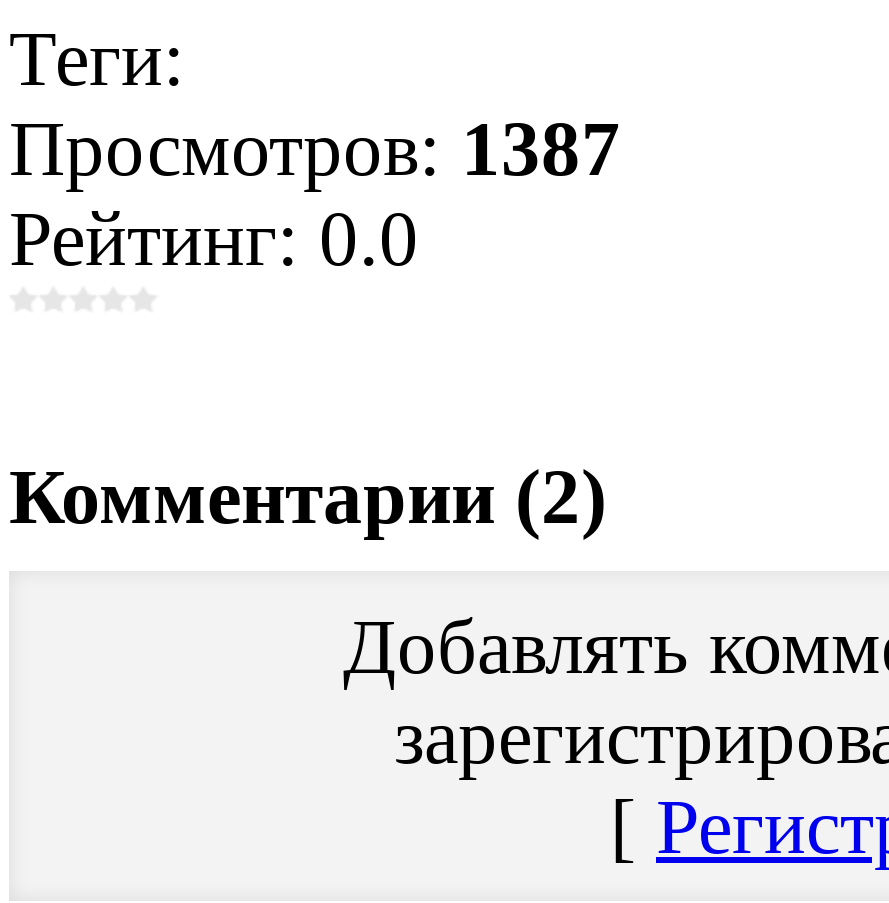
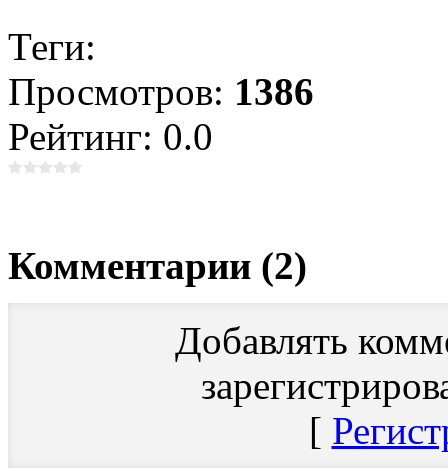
[9,105,621,191] Просмотров: 1387 -> [8,70,314,113] Просмотров: 1386

